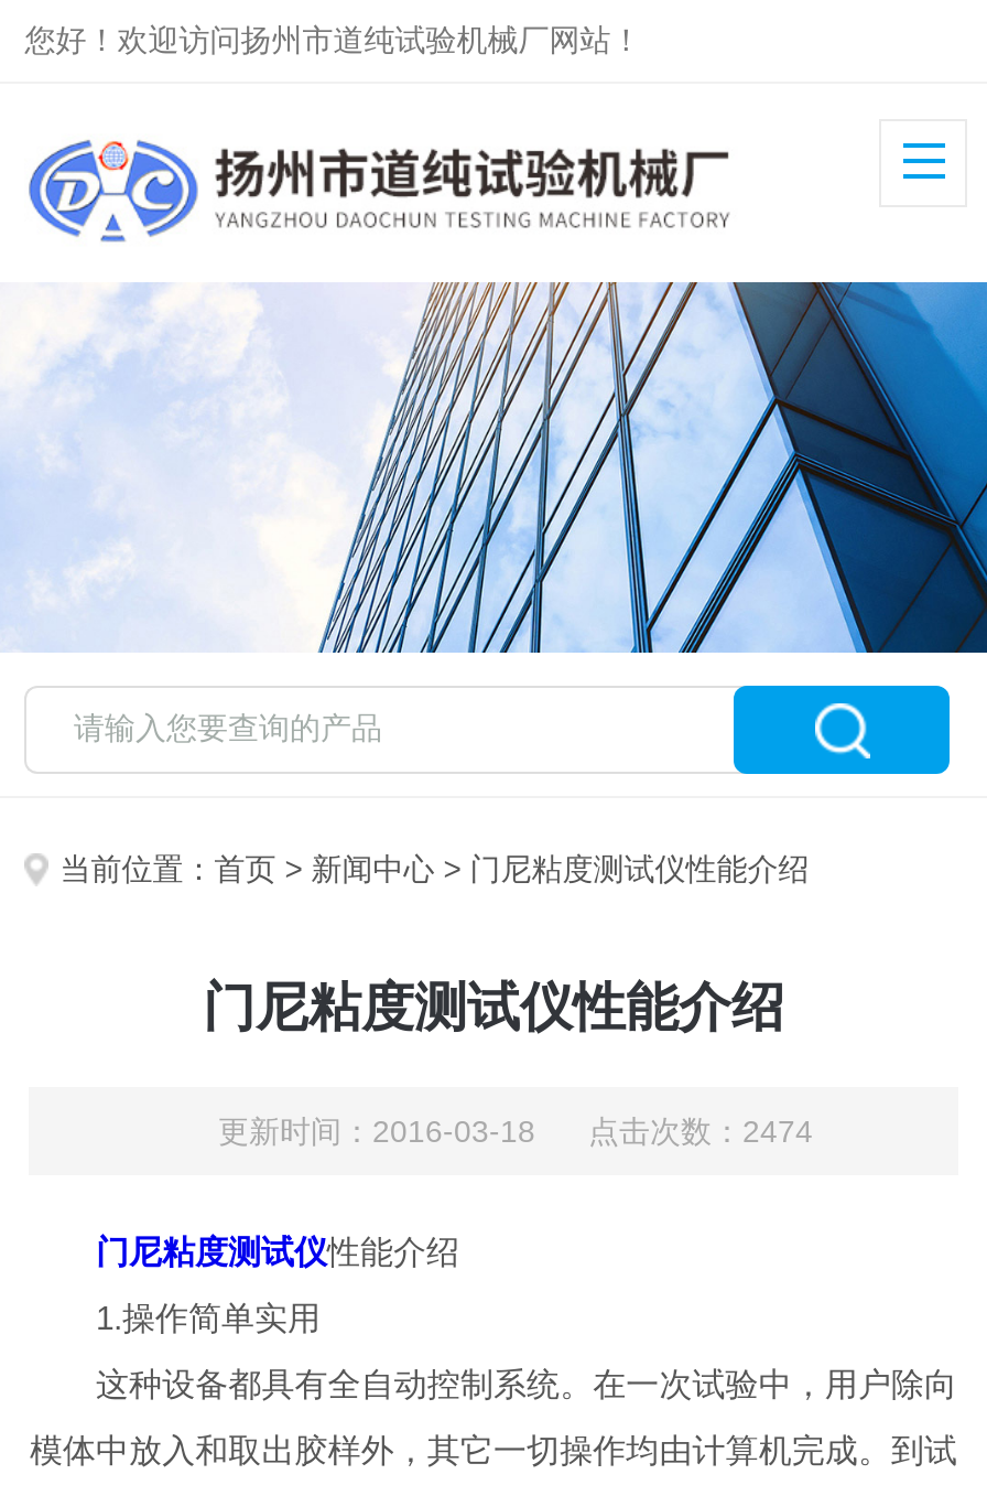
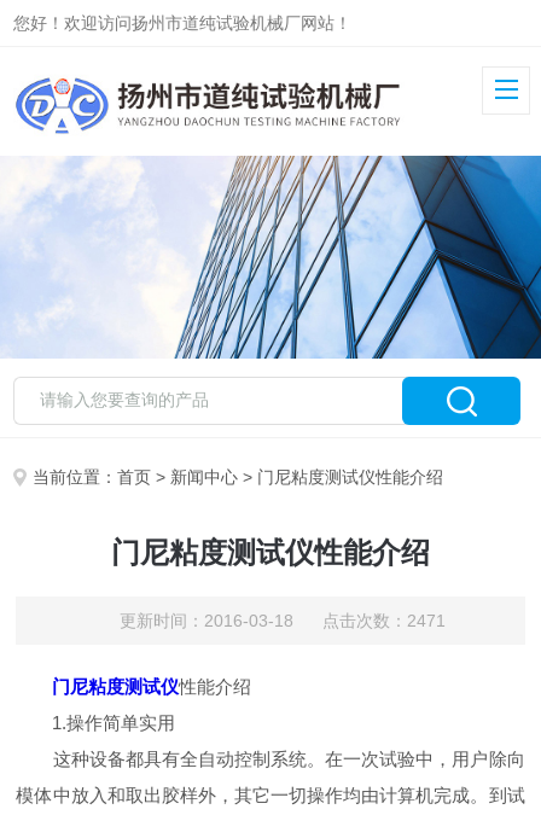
[218,1114,813,1149] 更新时间：2016-03-18 点击次数：2474 -> [120,611,446,630] 更新时间：2016-03-18 点击次数：2471

